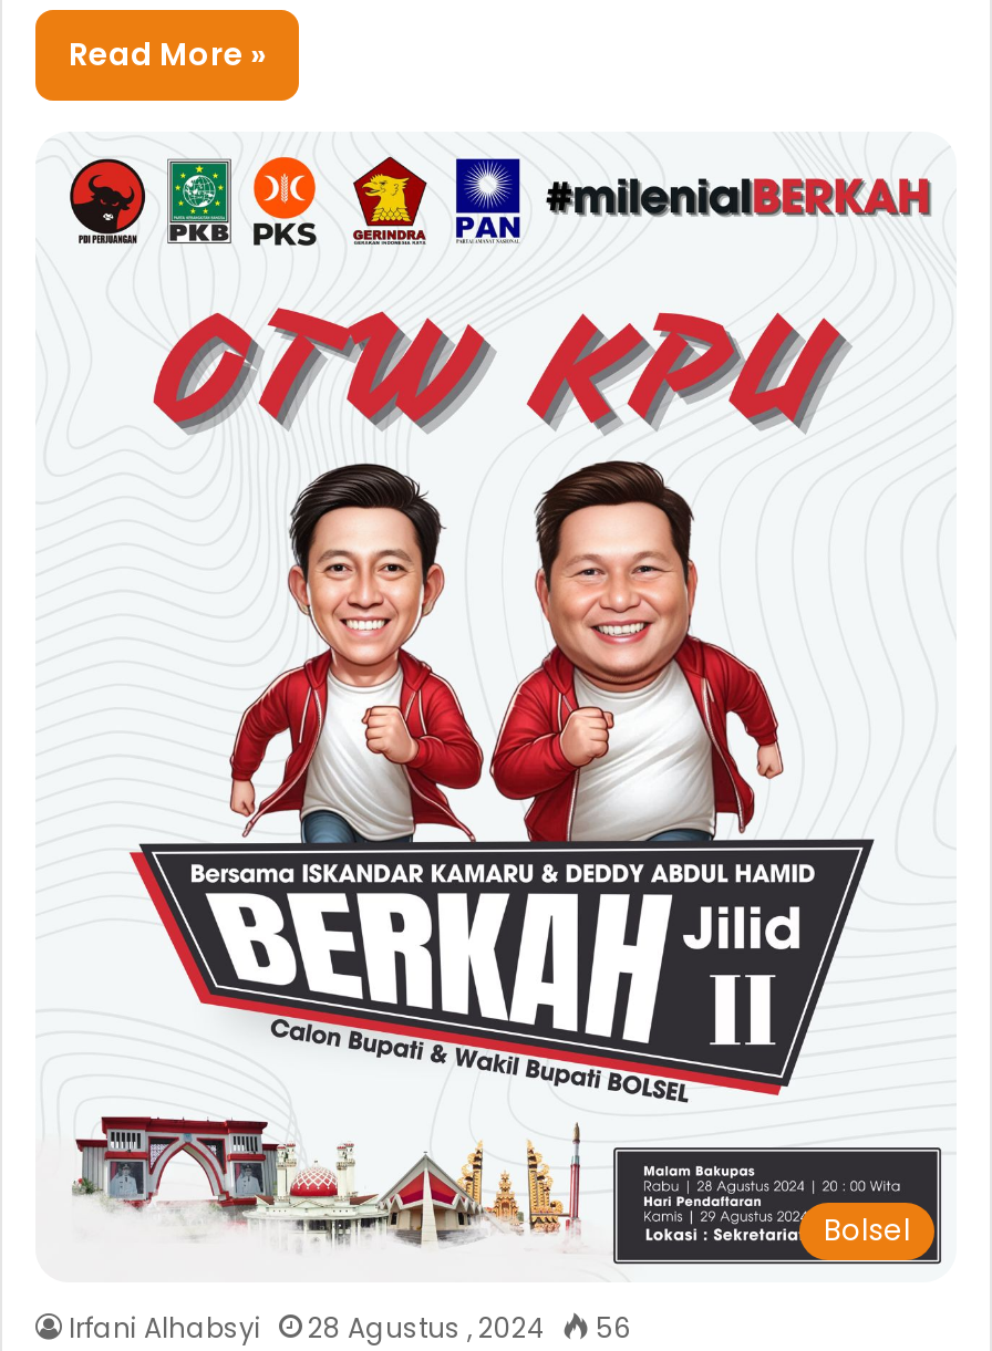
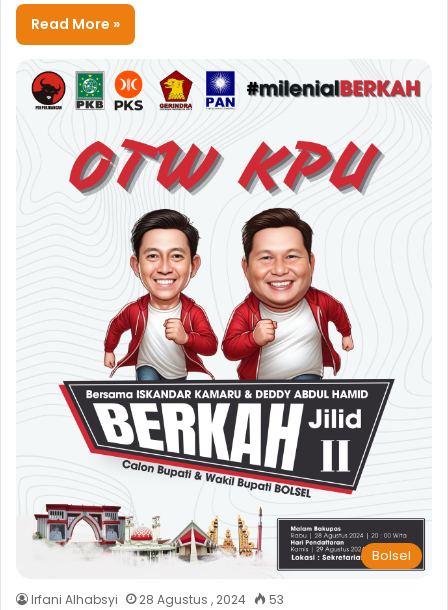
[69,1308,631,1345] Irfani Alhabsyi 28 Agustus , 2024 56 -> [31,590,284,607] Irfani Alhabsyi 28 Agustus , 2024 53

